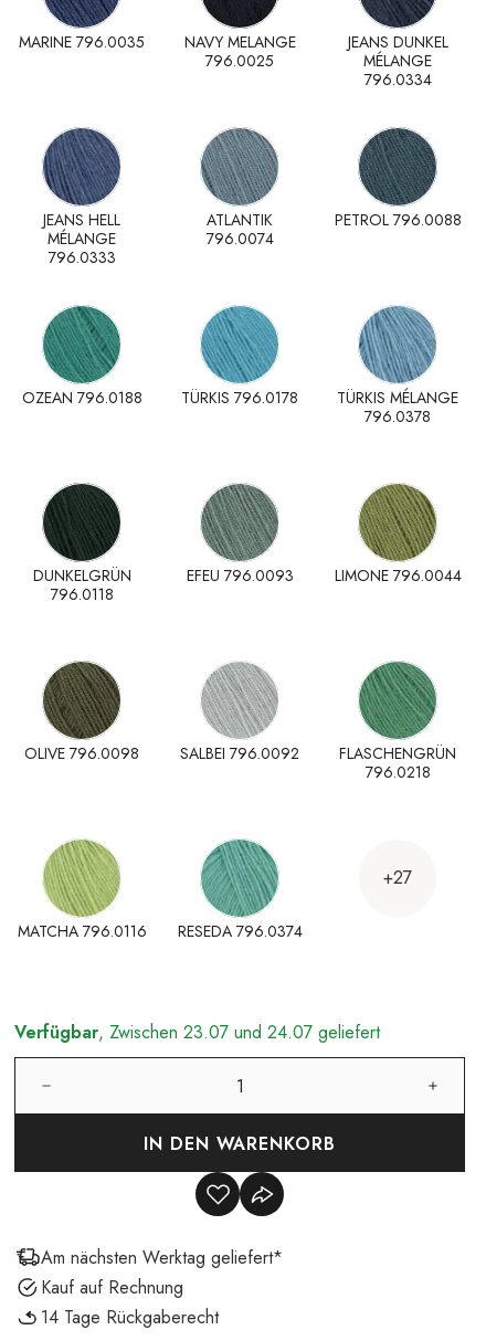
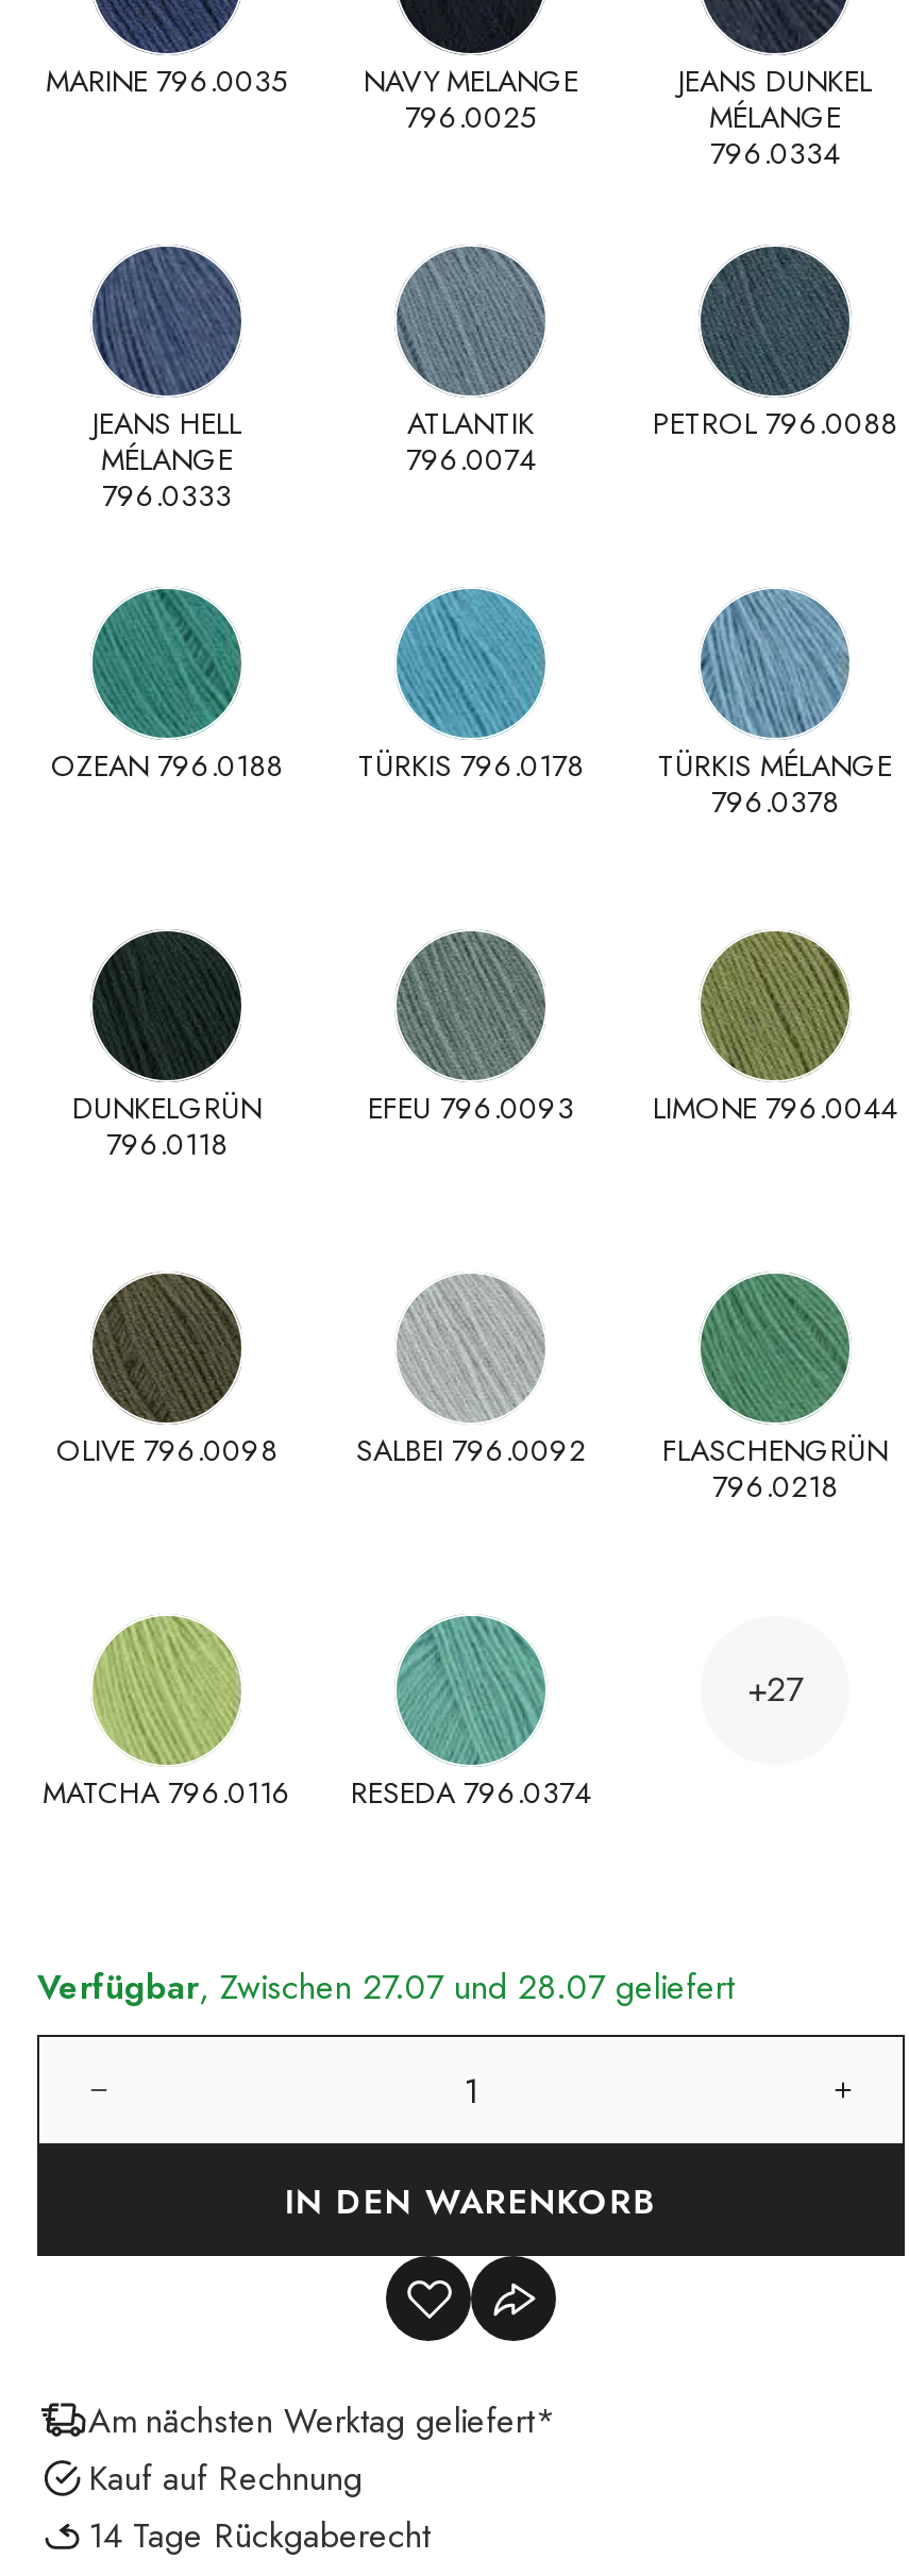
[14,1020,380,1045] Verfügbar, Zwischen 23.07 und 24.07 geliefert -> [37,1963,735,2012] Verfügbar, Zwischen 27.07 und 28.07 geliefert

